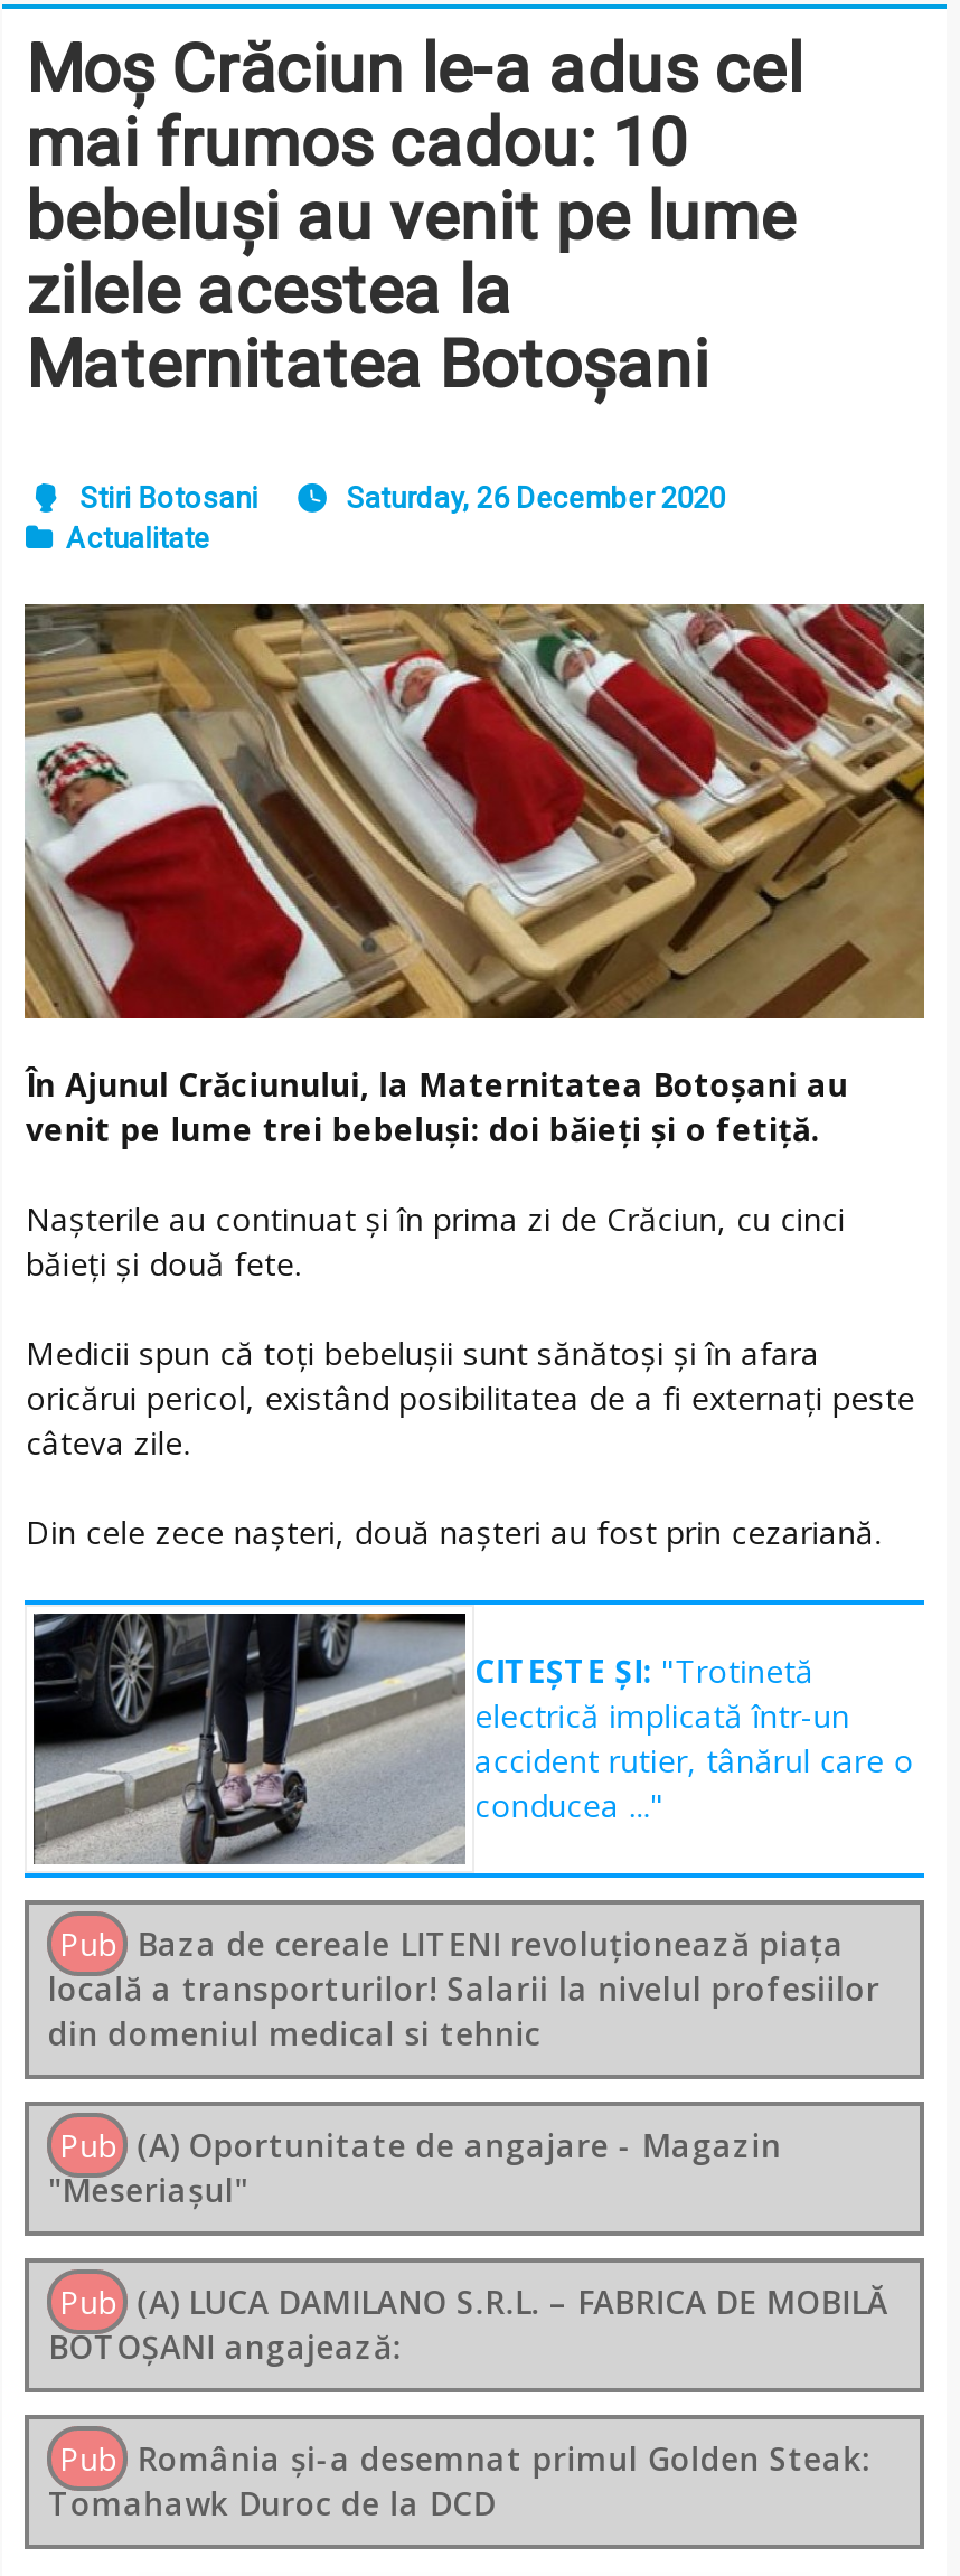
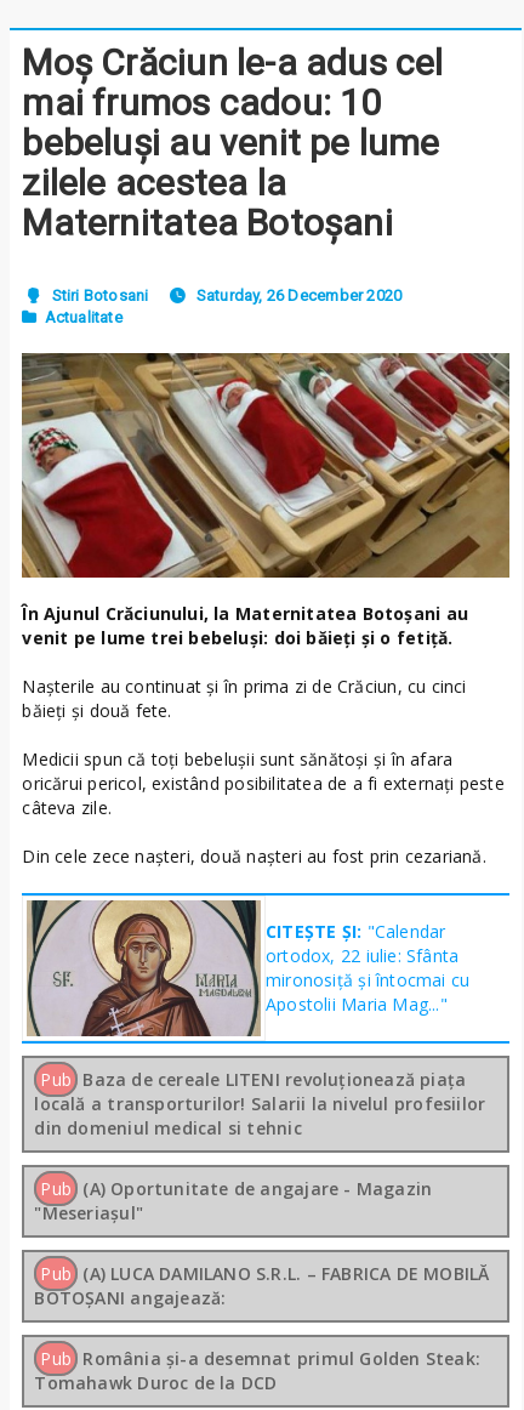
[31,1611,914,1864] [image] | CITEȘTE ȘI: "Trotinetă | electrică implicată într-un | accident rutier, tânărul care o | conducea ..." -> [27,899,470,1037] [image] | CITEȘTE ȘI: "Calendar | ortodox, 22 iulie: Sfânta | mironosiţă şi întocmai cu | Apostolii Maria Mag..."

